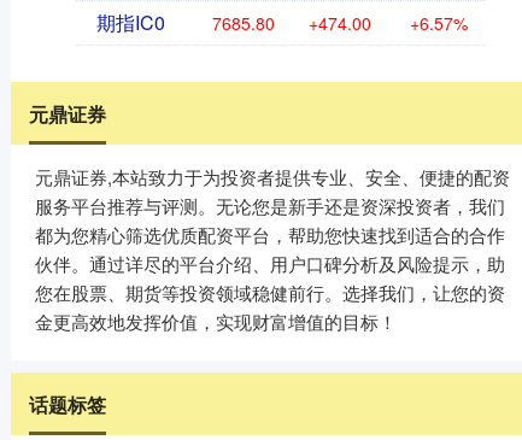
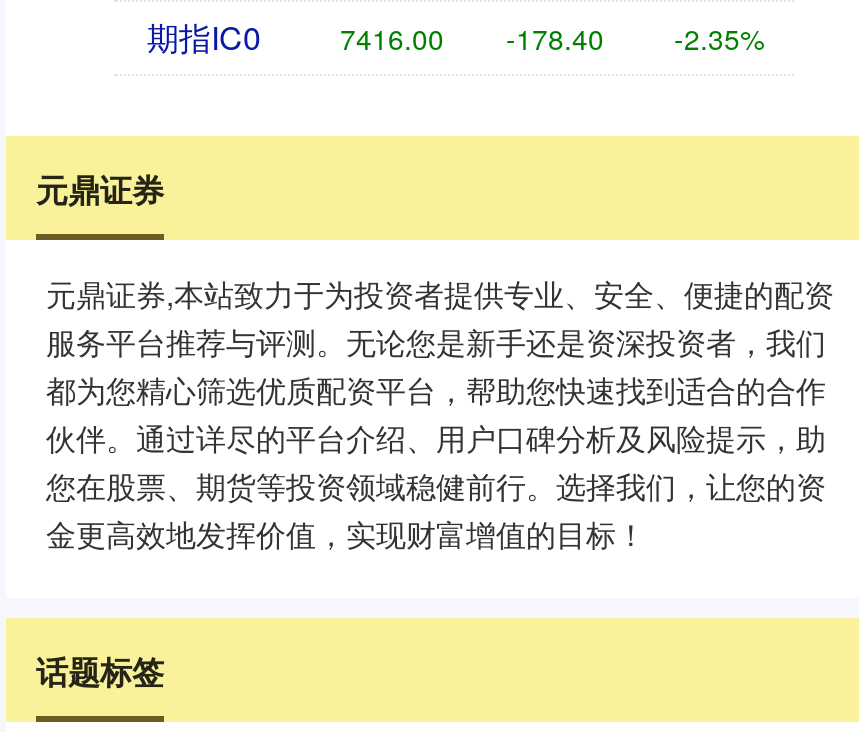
[212,11,275,35] 7685.80 -> [340,19,444,59] 7416.00
[309,11,371,35] +474.00 -> [506,19,604,59] -178.40
[410,11,468,35] +6.57% -> [674,19,764,59] -2.35%

